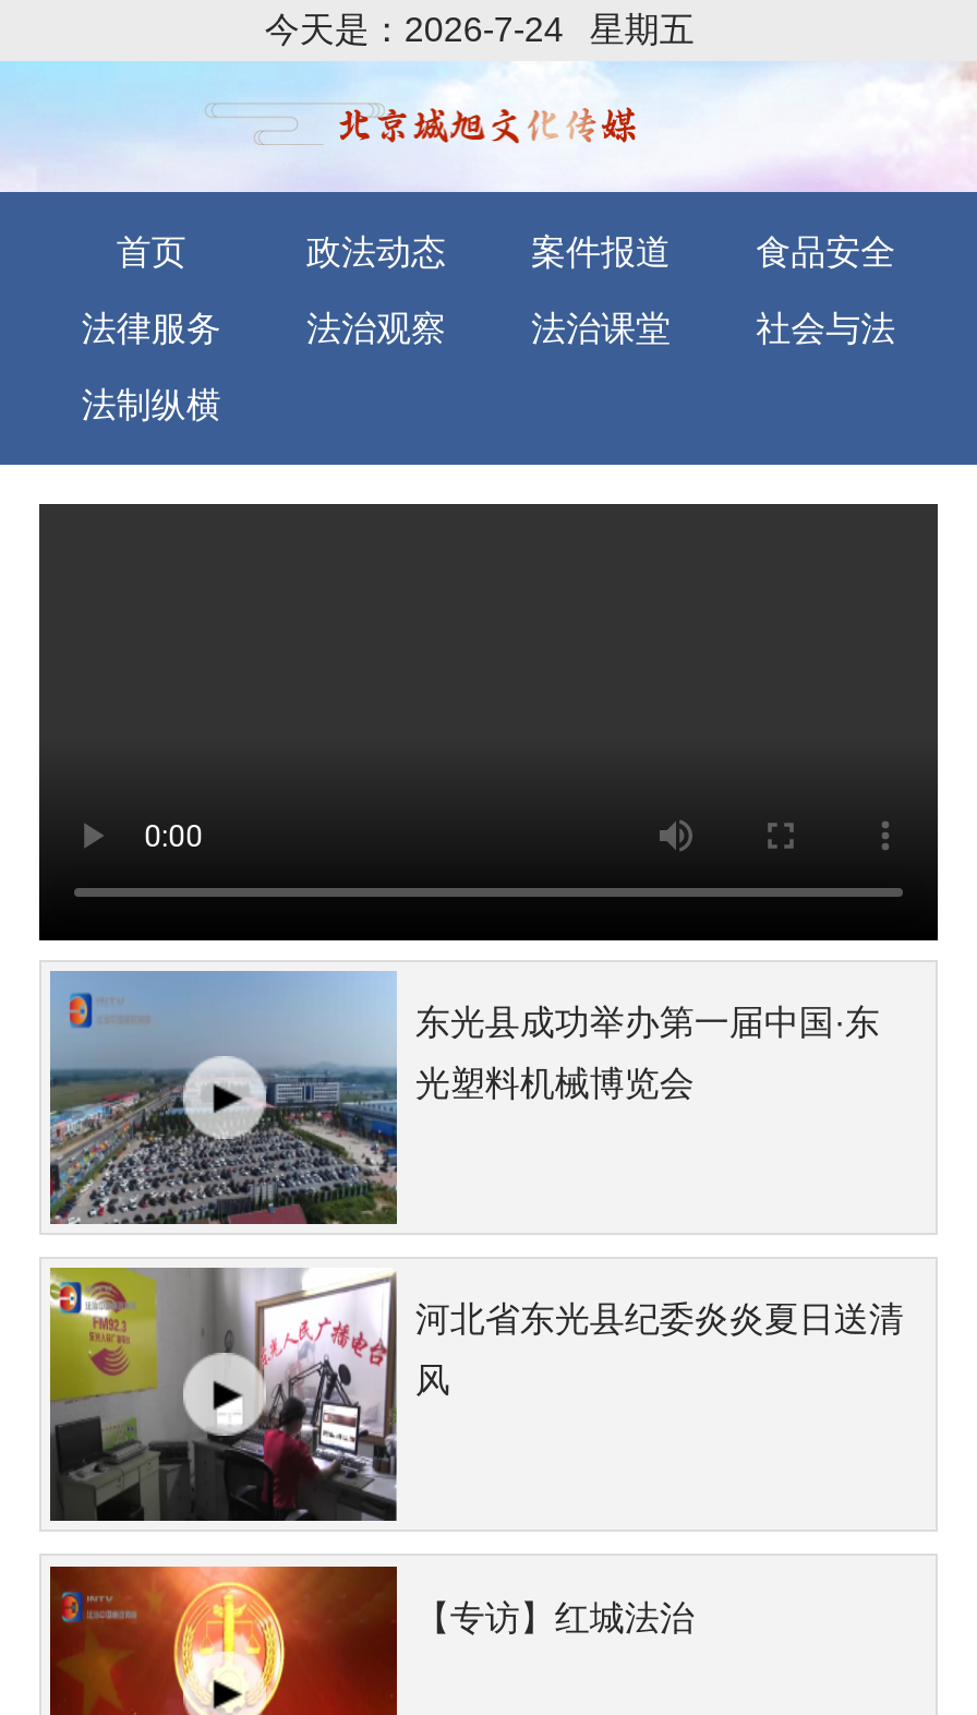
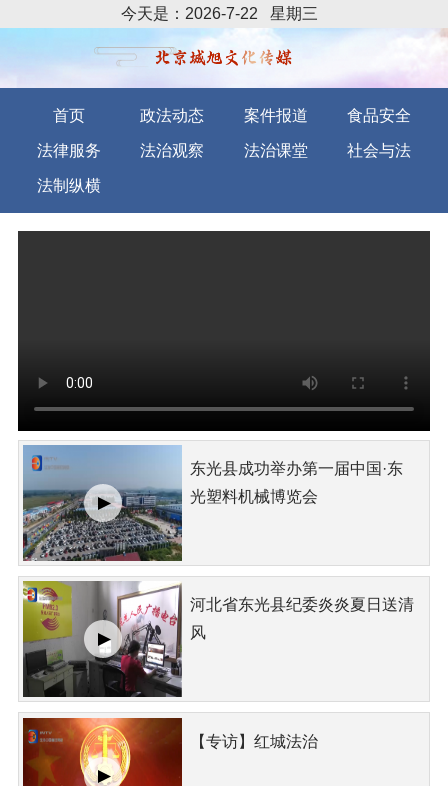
[265,11,563,48] 今天是：2026-7-24 -> [121,5,258,22] 今天是：2026-7-22
[590,11,694,48] 星期五 -> [270,5,318,22] 星期三

